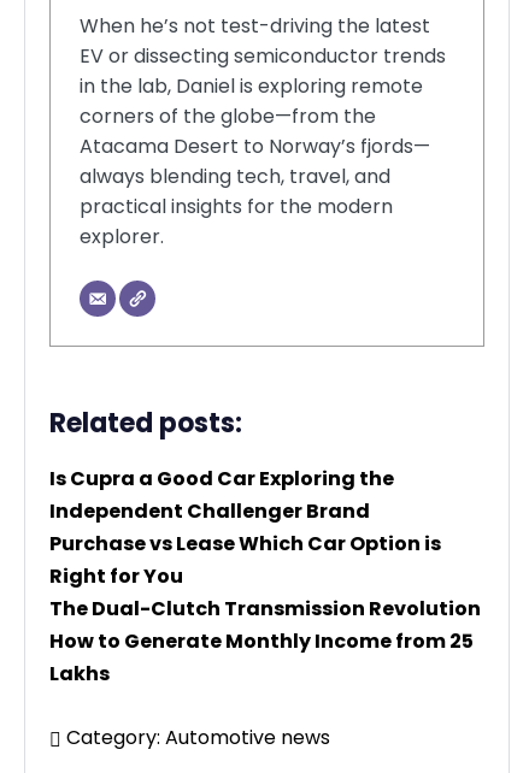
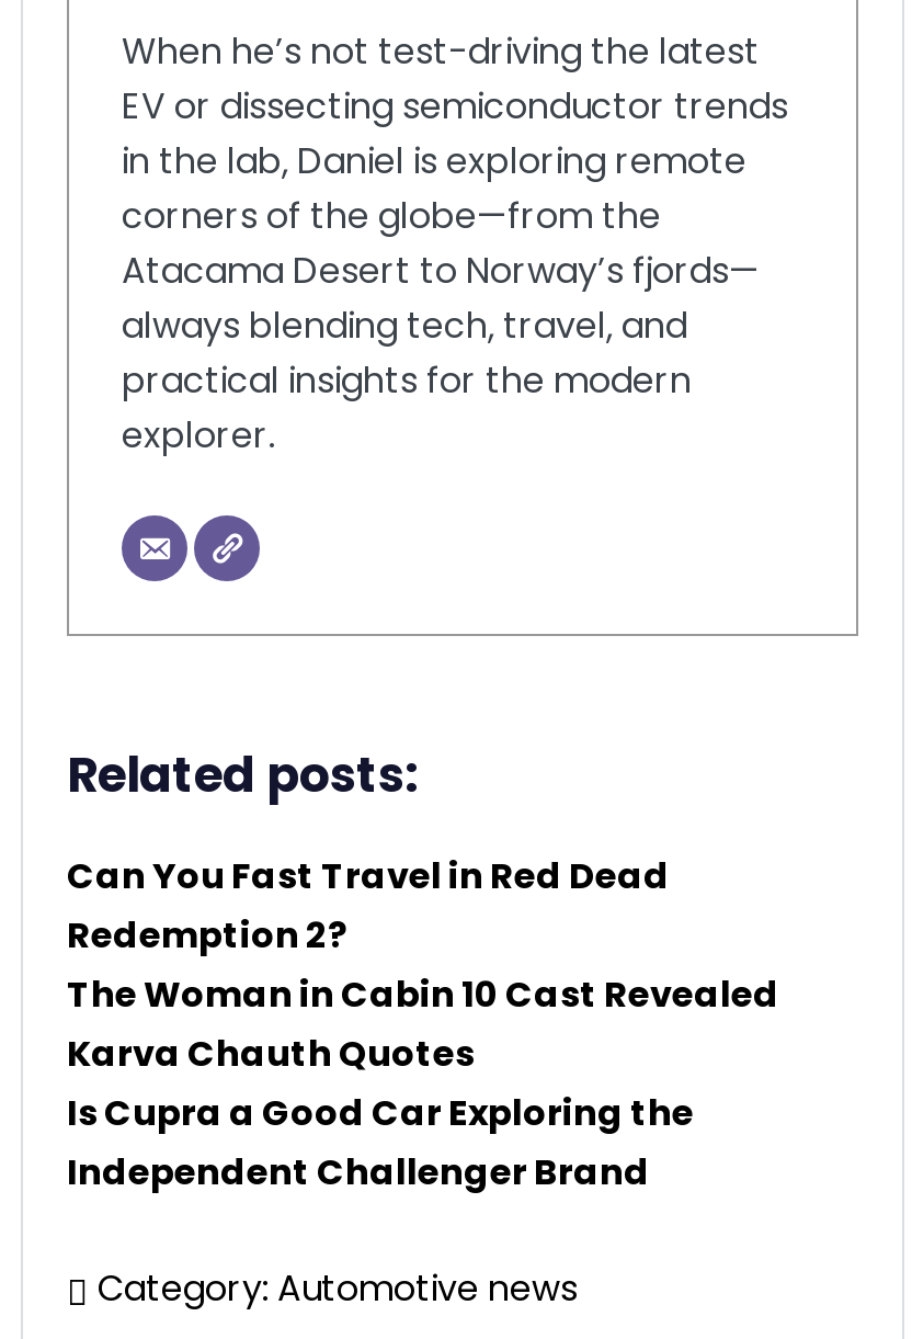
none -> [67,851,779,1079] Can You Fast Travel in Red Dead | Redemption 2? | The Woman in Cabin 10 Cast Revealed | Karva Chauth Quotes
moved [49,465,394,525] -> [67,1087,694,1197]: Is Cupra a Good Car Exploring the | Independent Challenger Brand
[49,530,481,687] Purchase vs Lease Which Car Option is | Right for You | The Dual-Clutch Transmission Revolution | How to Generate Monthly Income from 25 | Lakhs -> none

